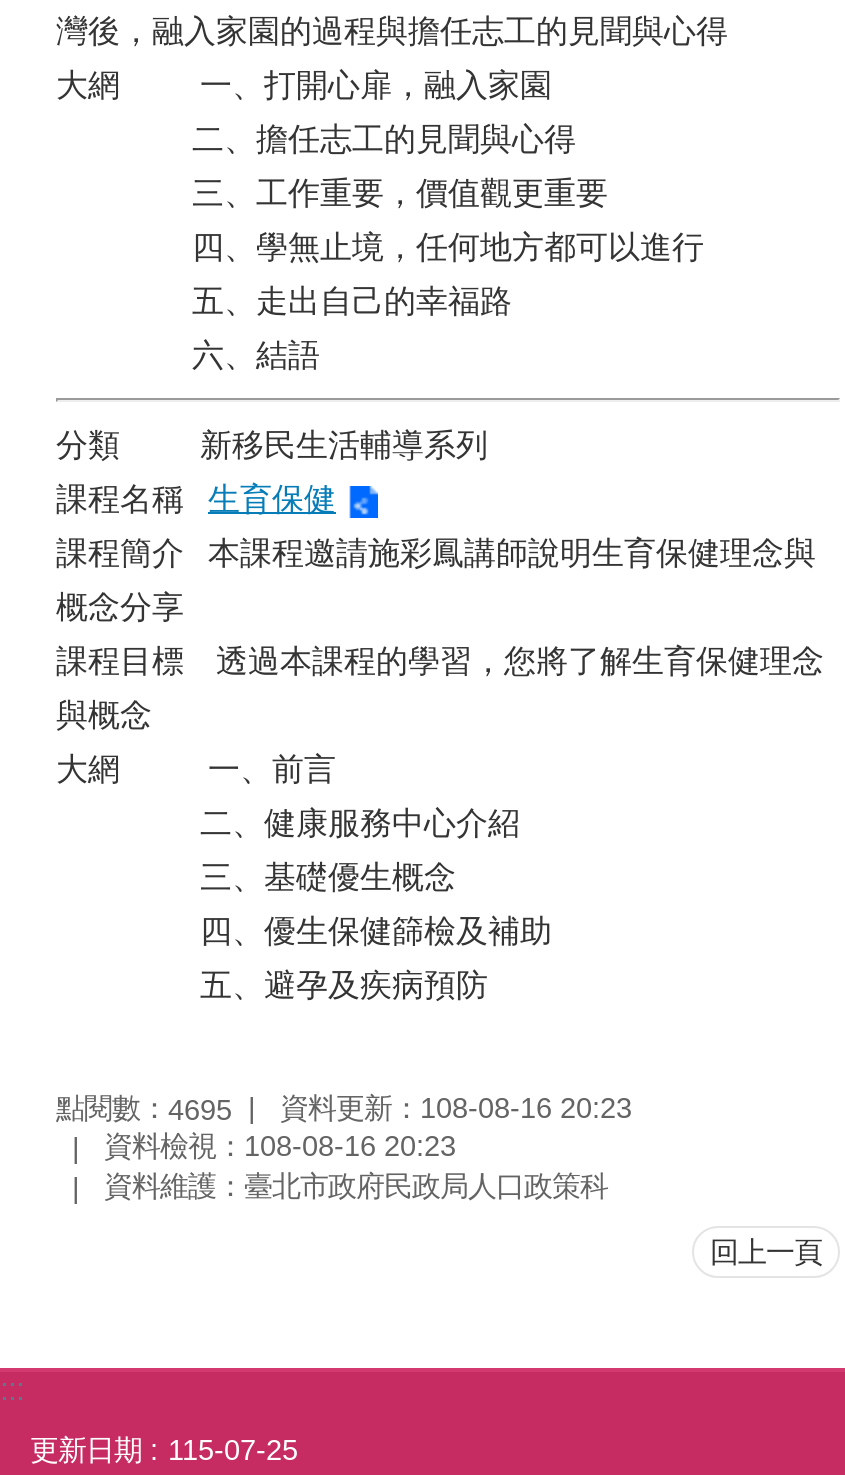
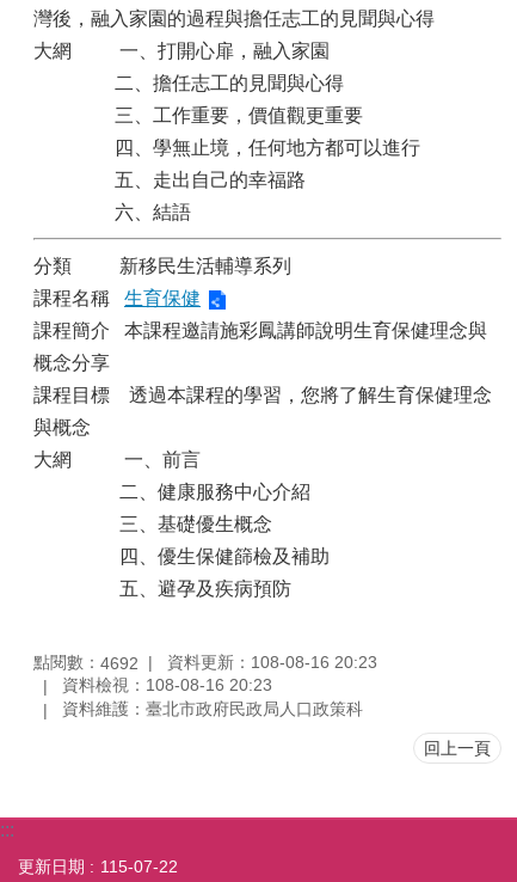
[56,1091,632,1126] 點閱數：4695 資料更新：108-08-16 20:23 -> [33,652,377,673] 點閱數：4692 資料更新：108-08-16 20:23
[30,1434,298,1466] 更新日期 115-07-25 -> [18,857,178,876] 更新日期 115-07-22

